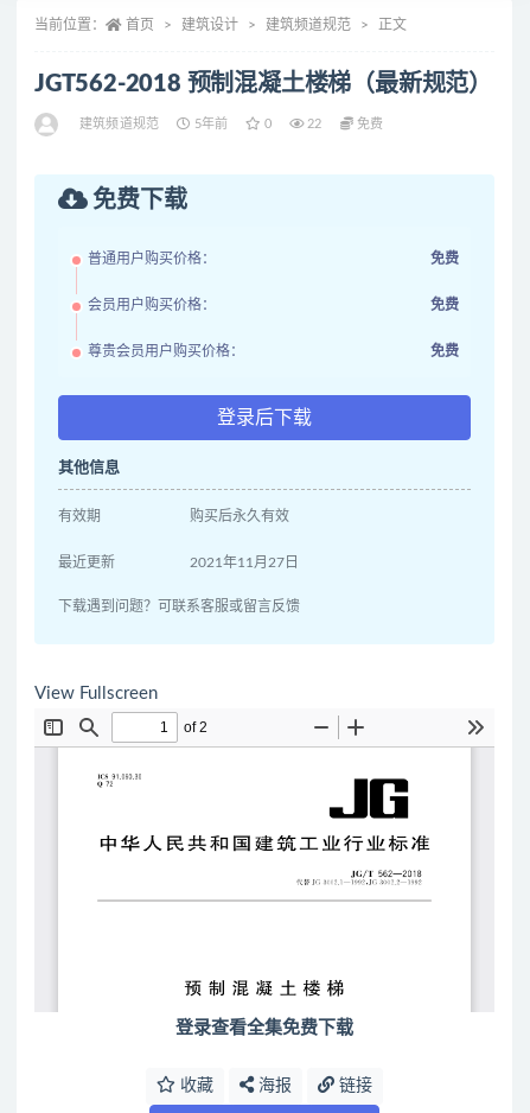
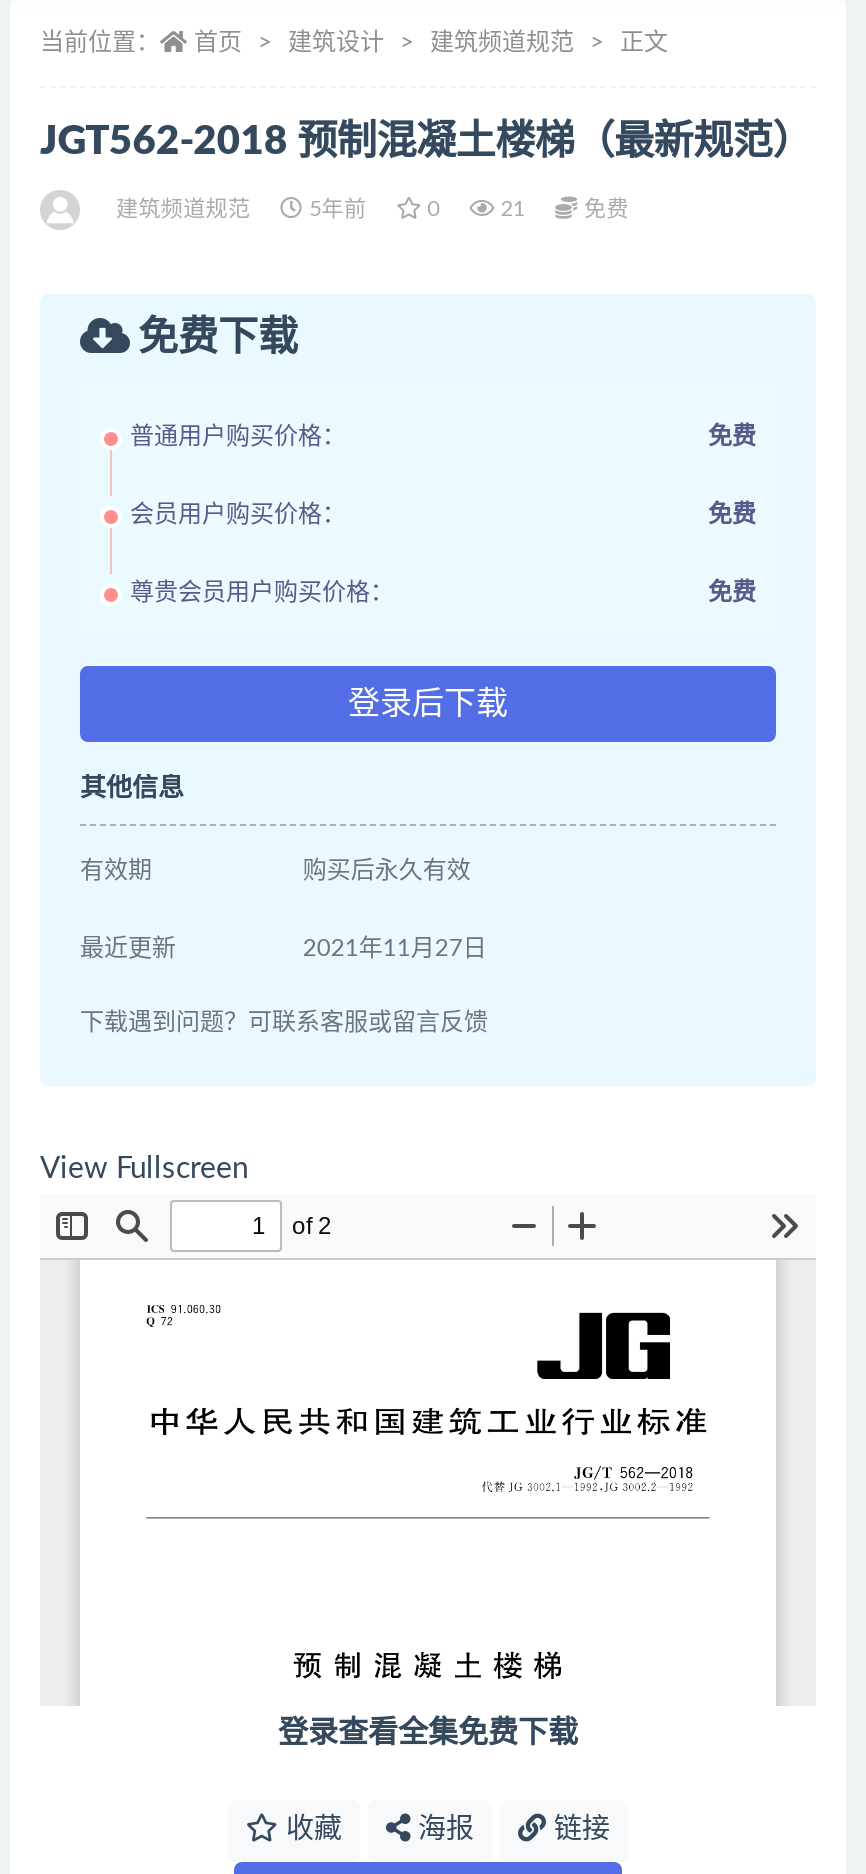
[304,117,322,131] 22 -> [494,198,525,220] 21

